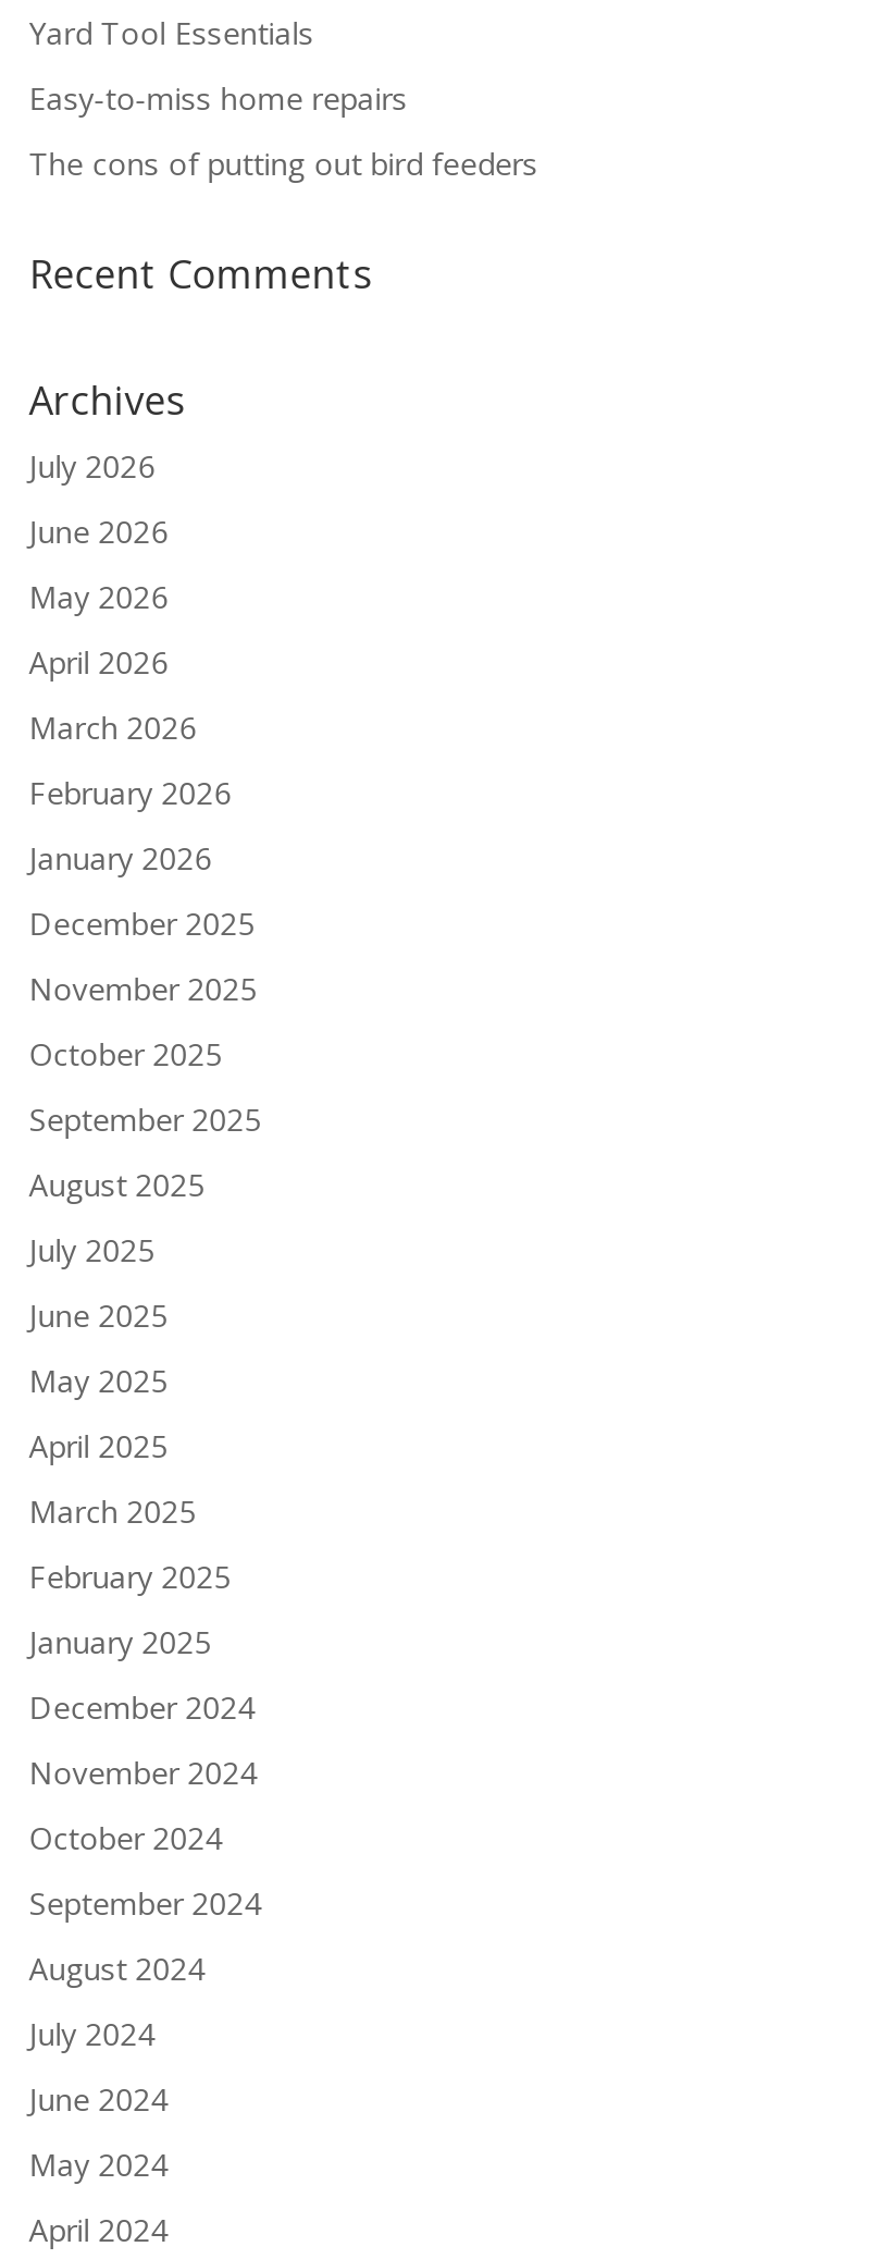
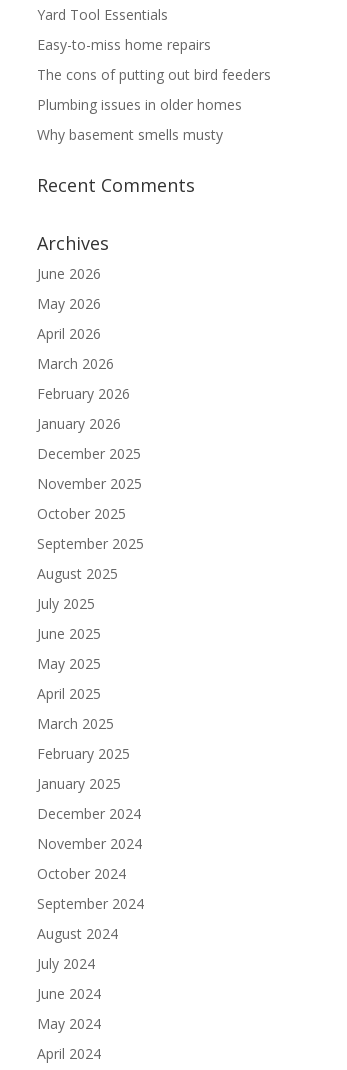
none -> [37,95,242,144] Plumbing issues in older homes | Why basement smells musty
moved [29,246,373,425] -> [37,173,195,255]: Recent Comments | Archives
[29,445,155,486] July 2026 -> none

